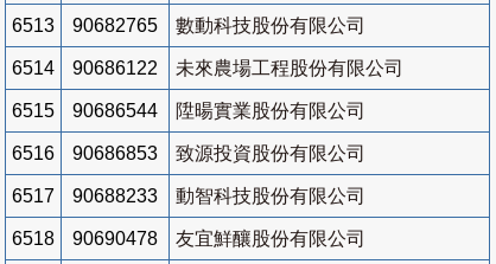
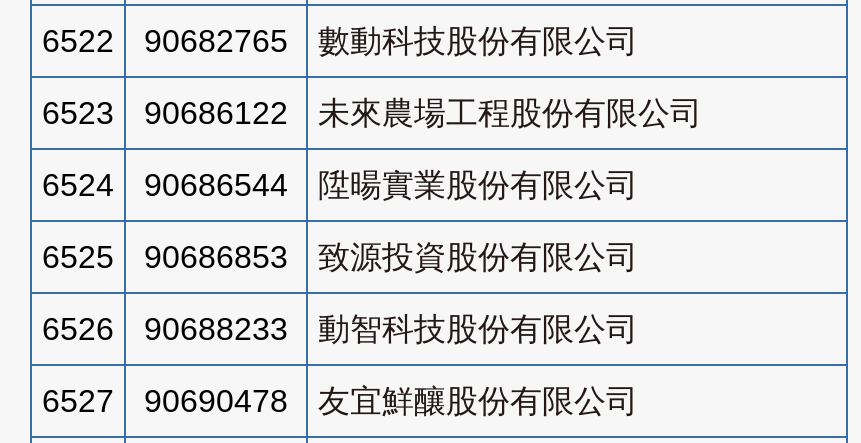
[12,15,365,35] 6513 90682765 數動科技股份有限公司 -> [42,24,638,58] 6522 90682765 數動科技股份有限公司
[12,58,403,78] 6514 90686122 未來農場工程股份有限公司 -> [42,96,702,130] 6523 90686122 未來農場工程股份有限公司
[12,101,365,121] 6515 90686544 陞暘實業股份有限公司 -> [42,168,638,202] 6524 90686544 陞暘實業股份有限公司
[12,143,365,163] 6516 90686853 致源投資股份有限公司 -> [42,240,638,274] 6525 90686853 致源投資股份有限公司
[12,186,365,206] 6517 90688233 動智科技股份有限公司 -> [42,312,638,346] 6526 90688233 動智科技股份有限公司
[12,228,365,248] 6518 90690478 友宜鮮釀股份有限公司 -> [42,384,638,418] 6527 90690478 友宜鮮釀股份有限公司

